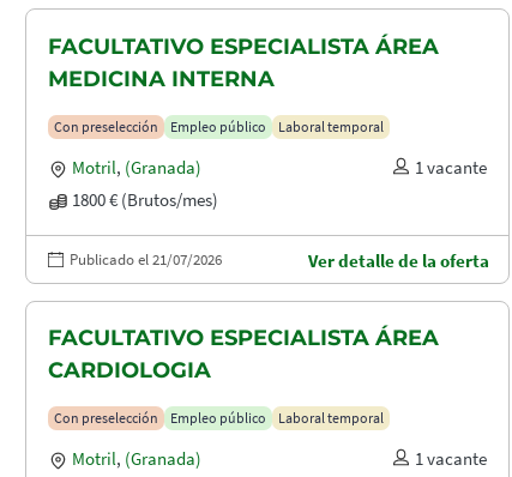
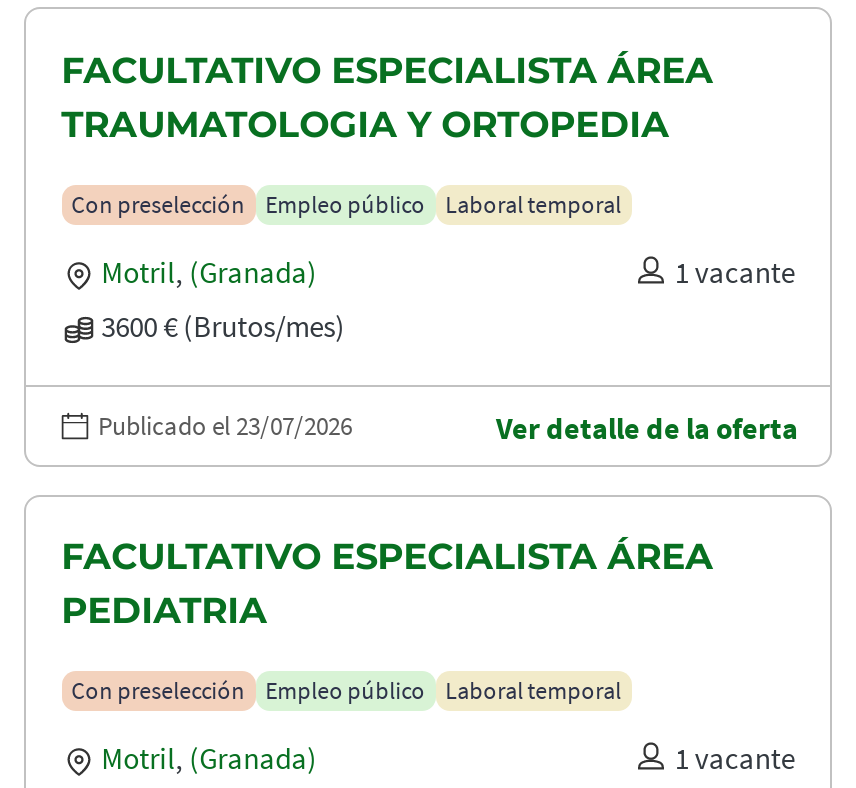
[47,66,274,92] MEDICINA INTERNA -> [61,103,669,147] TRAUMATOLOGIA Y ORTOPEDIA
[71,188,218,211] 1800 € (Brutos/mes) -> [101,307,345,345] 3600 € (Brutos/mes)
[70,249,222,269] Publicado el 21/07/2026 -> [98,409,352,443] Publicado el 23/07/2026
[47,358,211,384] CARDIOLOGIA -> [61,590,267,634] PEDIATRIA

